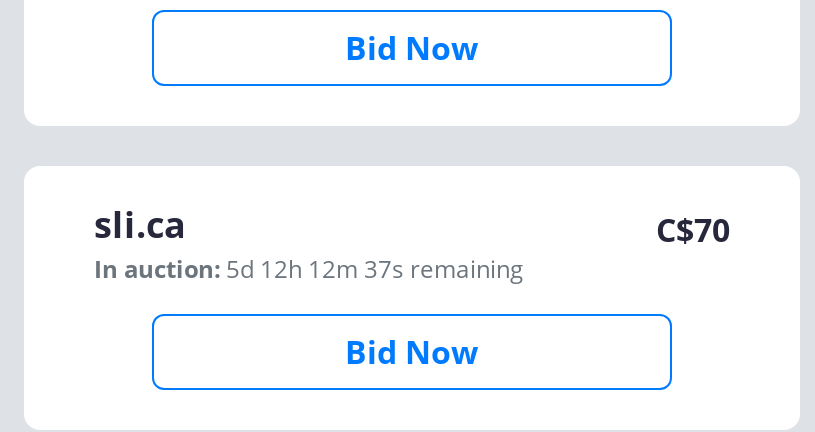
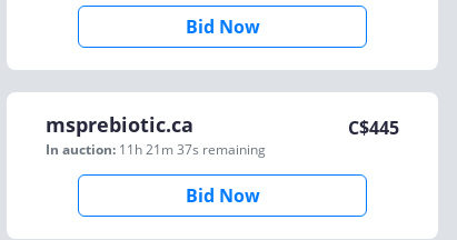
[94,200,524,286] sli.ca | In auction: 5d 12h 12m 37s remaining -> [46,111,266,159] msprebiotic.ca | In auction: 11h 21m 37s remaining
[656,208,730,252] C$70 -> [348,116,399,140] C$445

